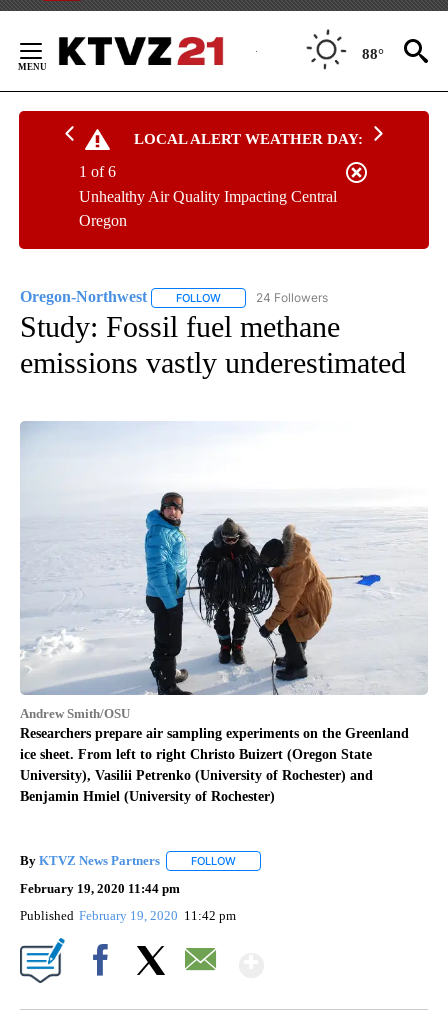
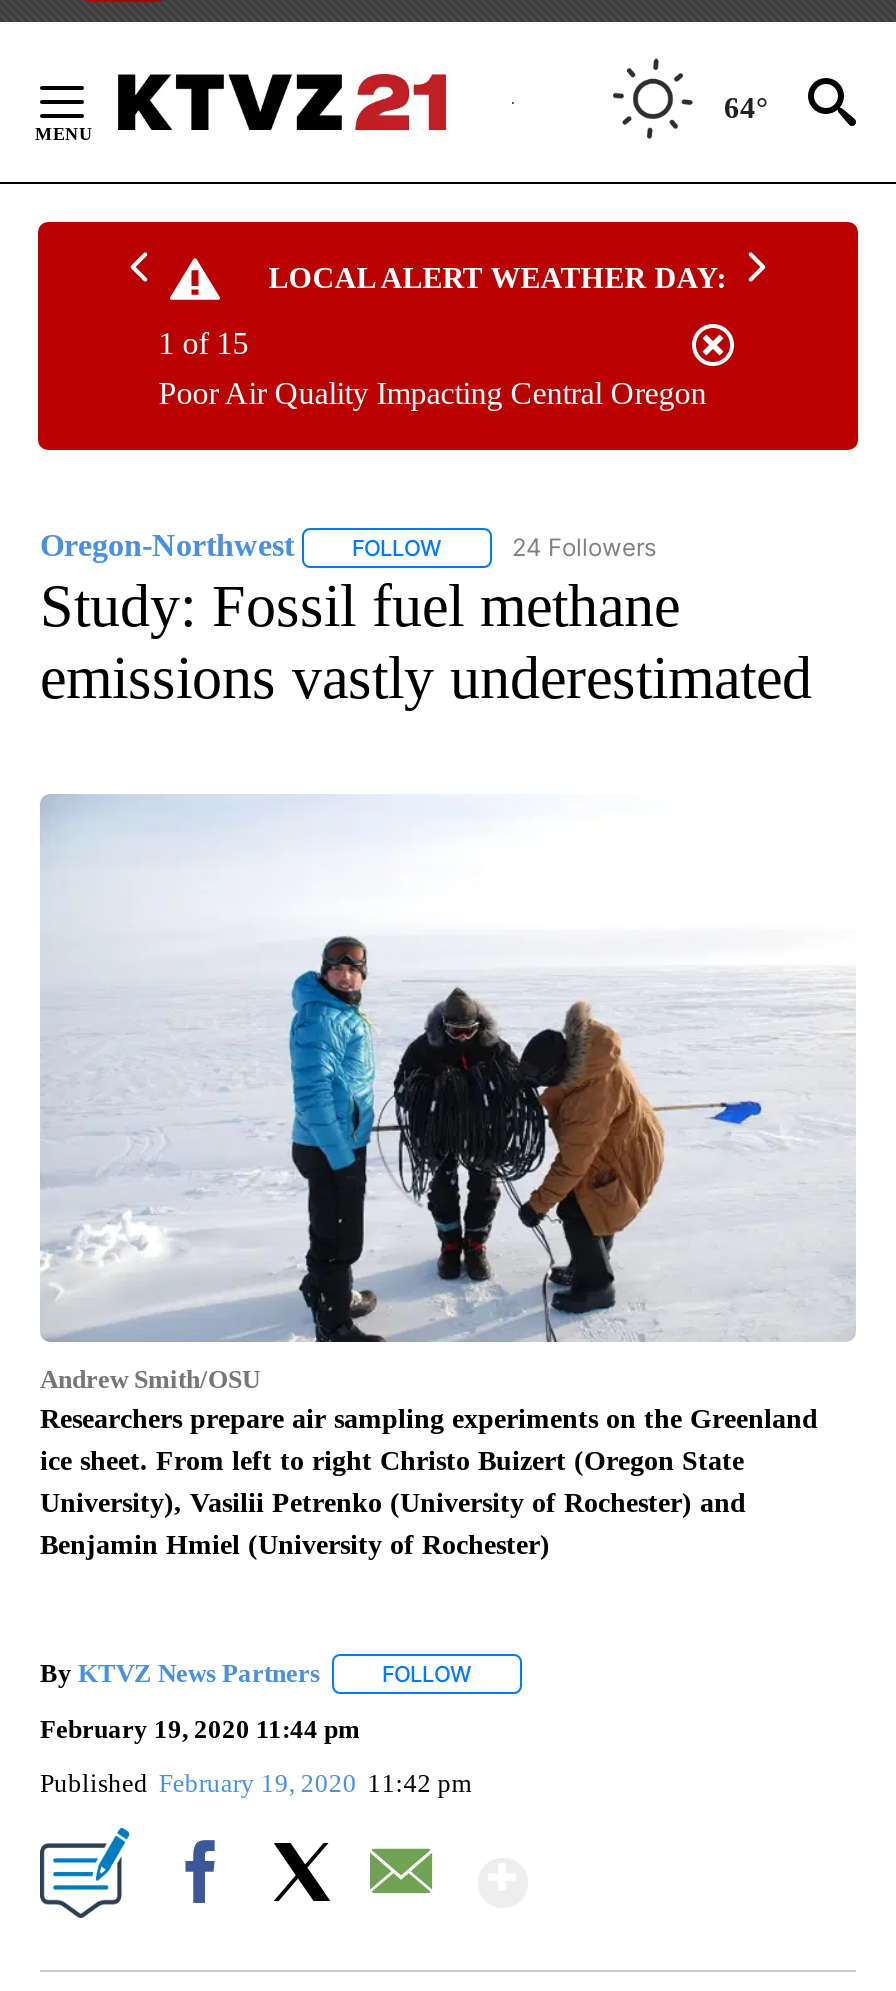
[362,45,384,61] 88° -> [724,91,768,123] 64°
[79,163,116,180] 1 of 6 -> [158,326,248,360] 1 of 15
[79,188,337,229] Unhealthy Air Quality Impacting Central | Oregon -> [158,376,706,410] Poor Air Quality Impacting Central Oregon

